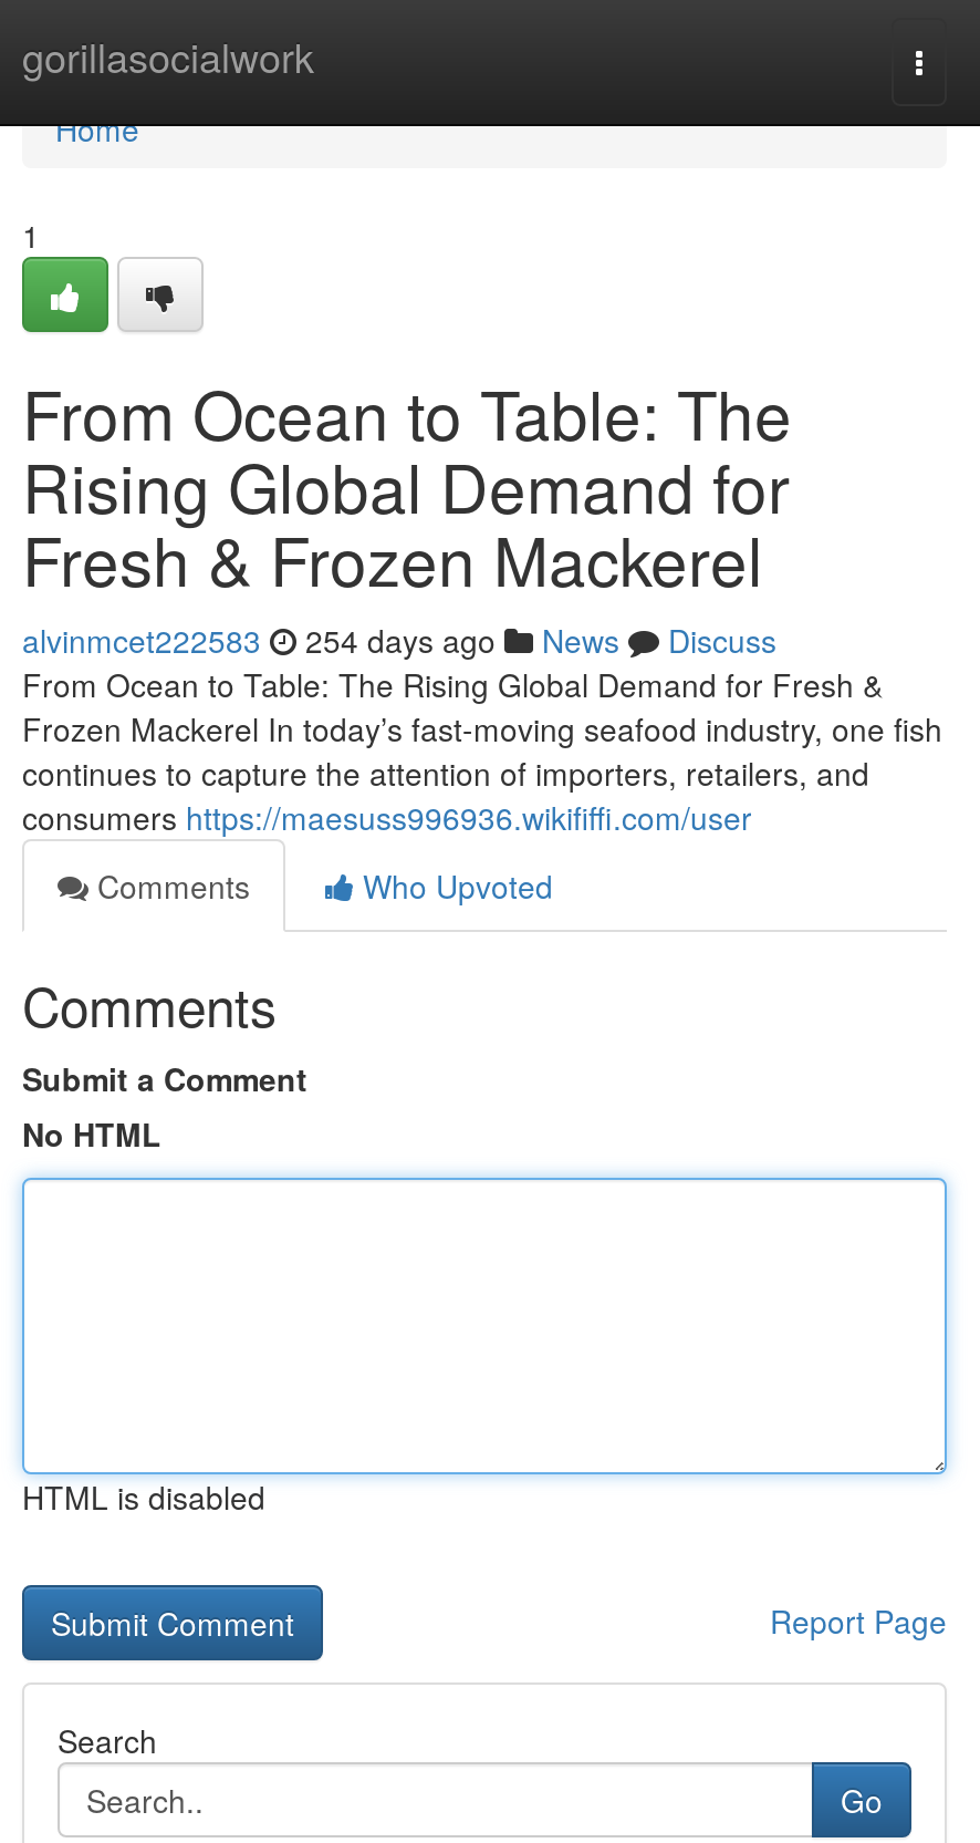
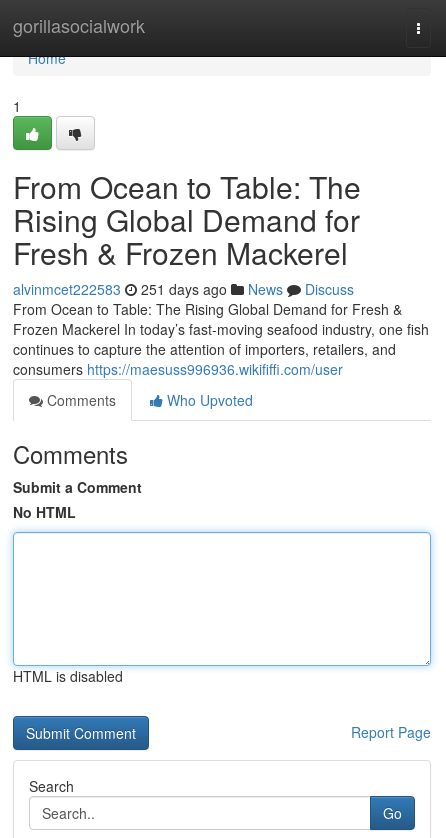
[22,618,776,662] alvinmcet222583 254 days ago News Discuss -> [13,279,354,299] alvinmcet222583 251 days ago News Discuss

